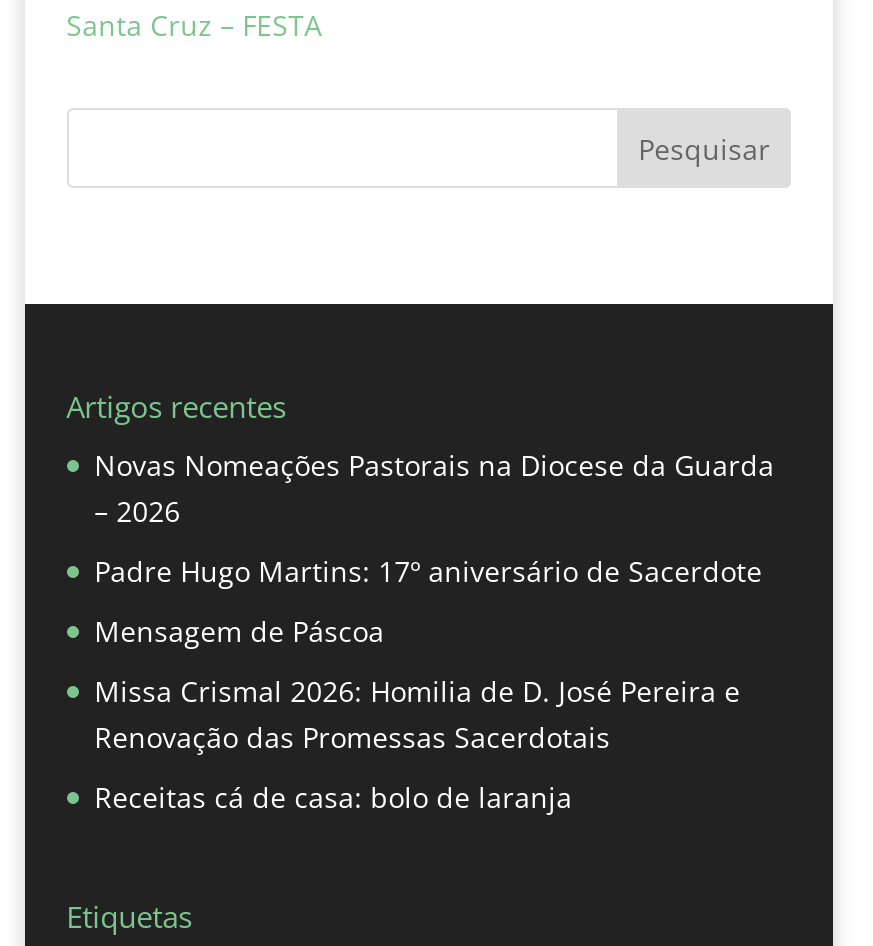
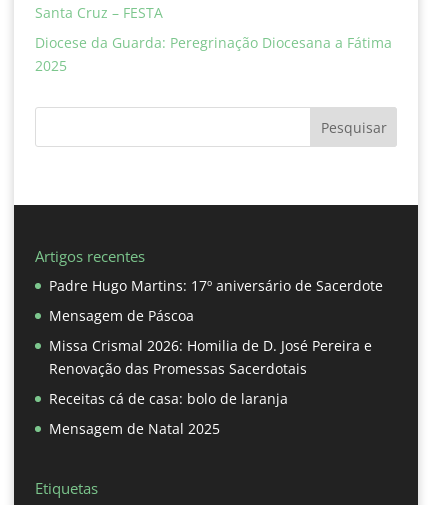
none -> [35,33,392,75] Diocese da Guarda: Peregrinação Diocesana a Fátima | 2025
moved [66,130,770,425] -> [35,118,387,265]: Pesquisar | Artigos recentes
[94,445,774,529] Novas Nomeações Pastorais na Diocese da Guarda | – 2026 -> none
none -> [49,418,220,437] Mensagem de Natal 2025

